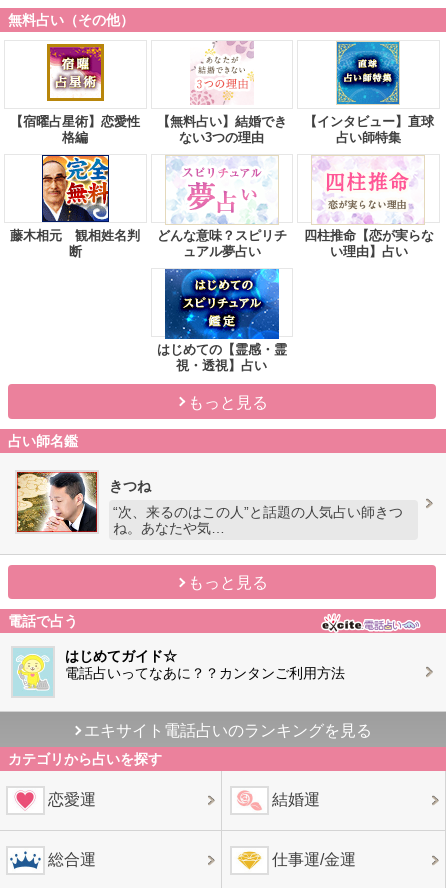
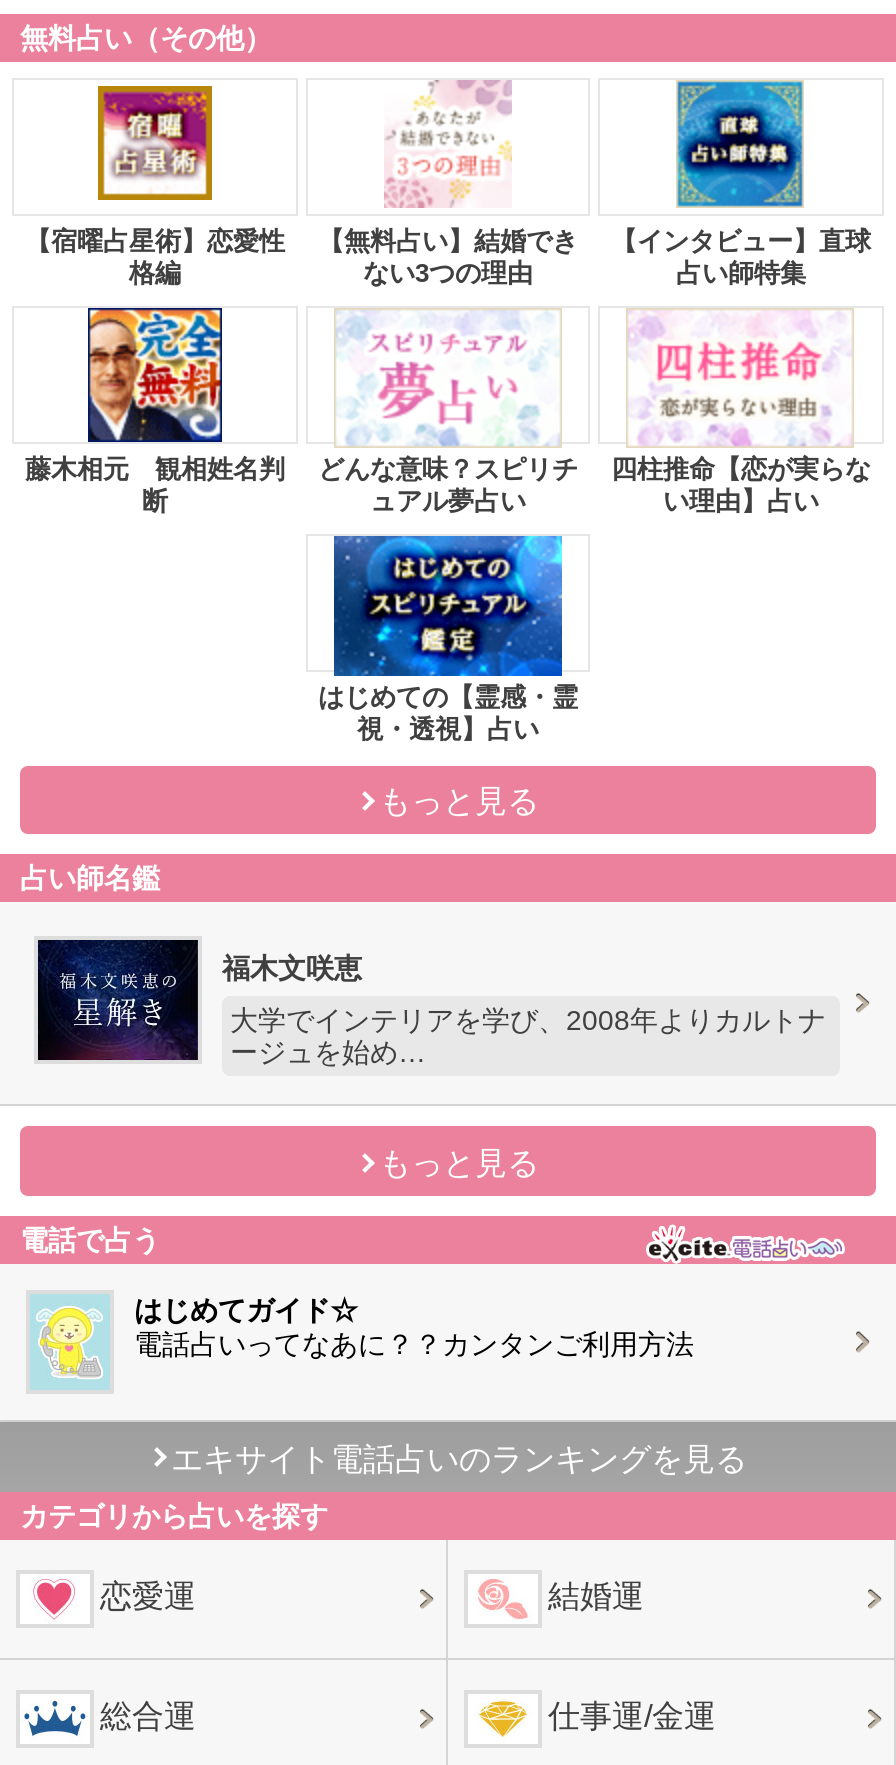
[16,471,151,533] [image] | きつね -> [36,937,362,1063] [image] | 福木文咲恵
[113,504,403,536] “次、来るのはこの人”と話題の人気占い師きつ | ね。あなたや気… -> [230,1004,826,1068] 大学でインテリアを学び、2008年よりカルトナ | ージュを始め…

